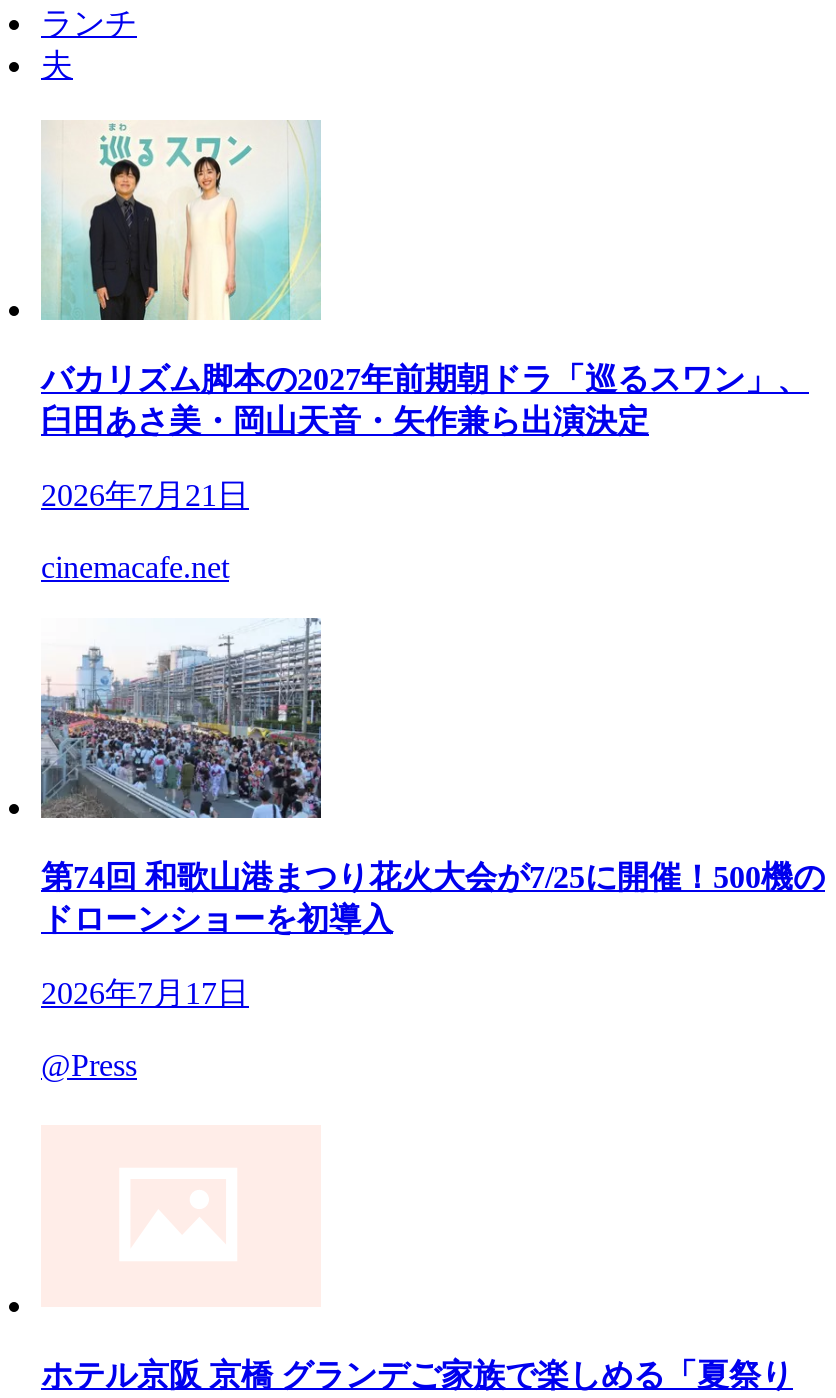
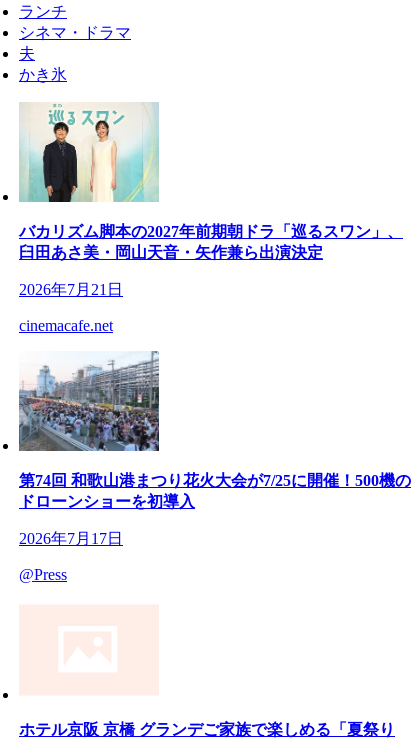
none -> [19,24,131,41] シネマ・ドラマ
none -> [19,66,67,83] かき氷

